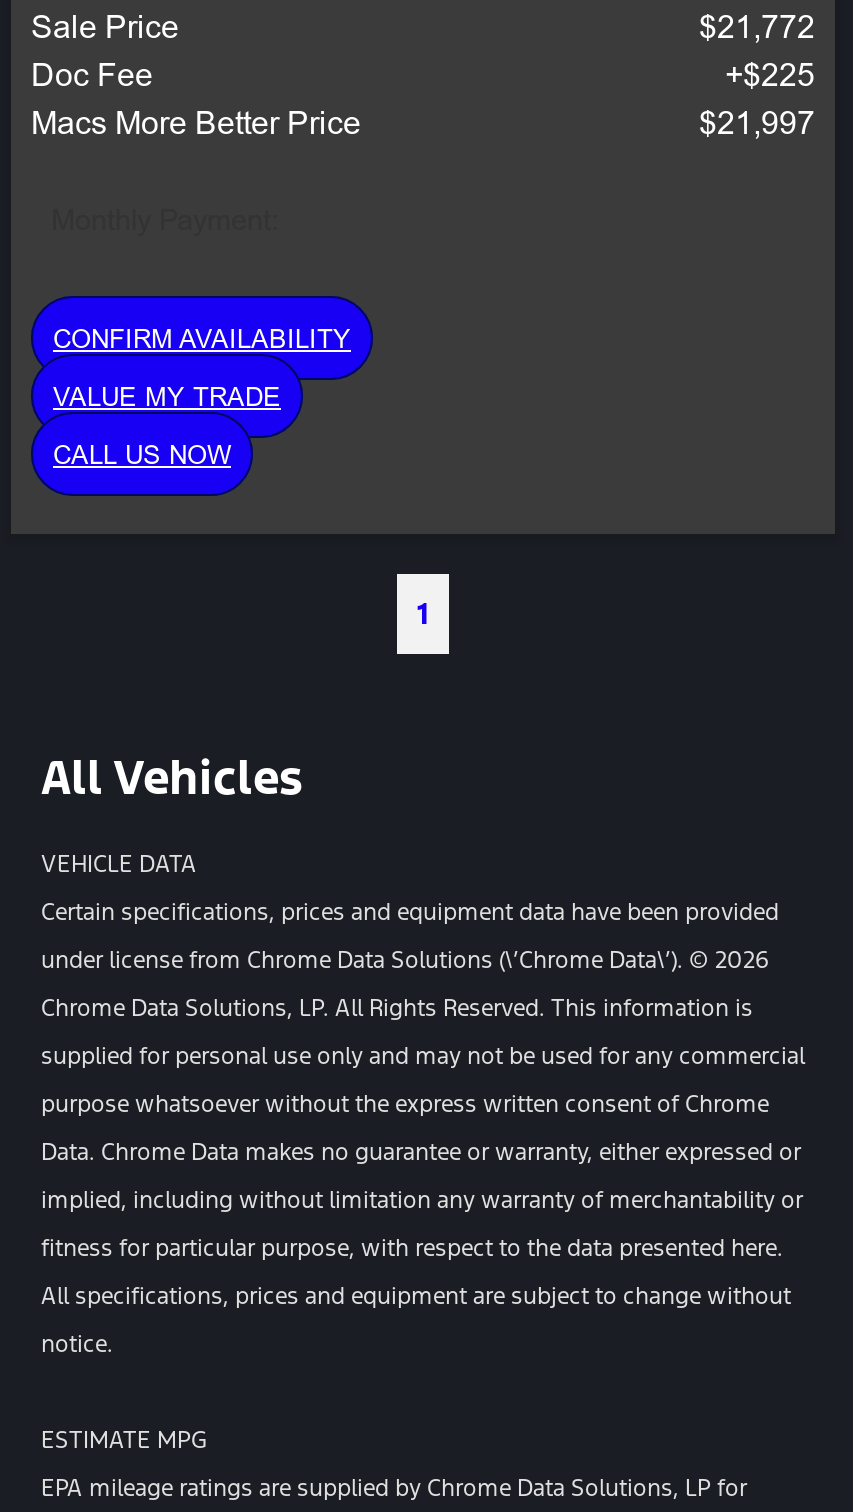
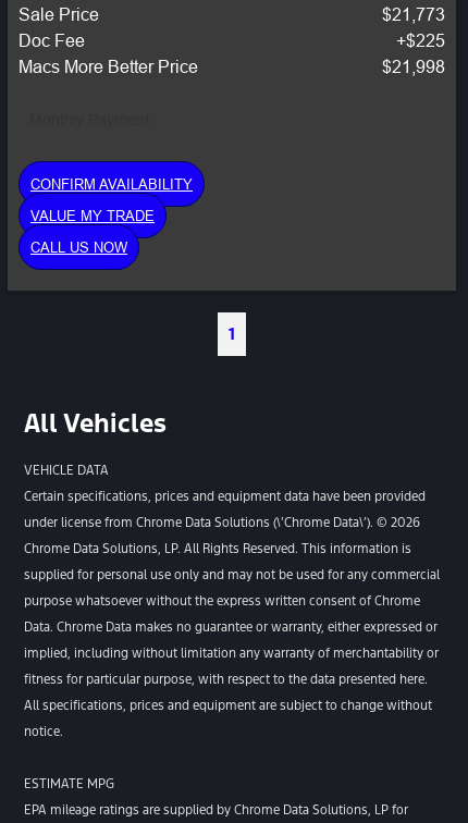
[699,8,815,44] $21,772 -> [382,4,445,24] $21,773
[699,104,815,140] $21,997 -> [382,56,445,76] $21,998

